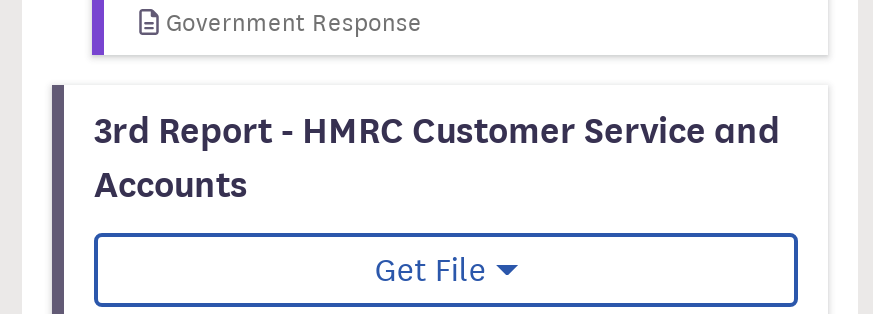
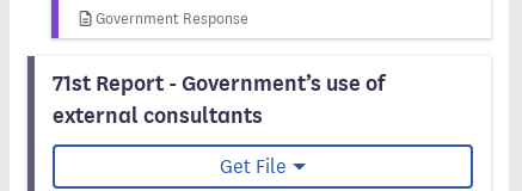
[94,109,780,207] 3rd Report - HMRC Customer Service and | Accounts -> [53,71,385,129] 71st Report - Government’s use of | external consultants

